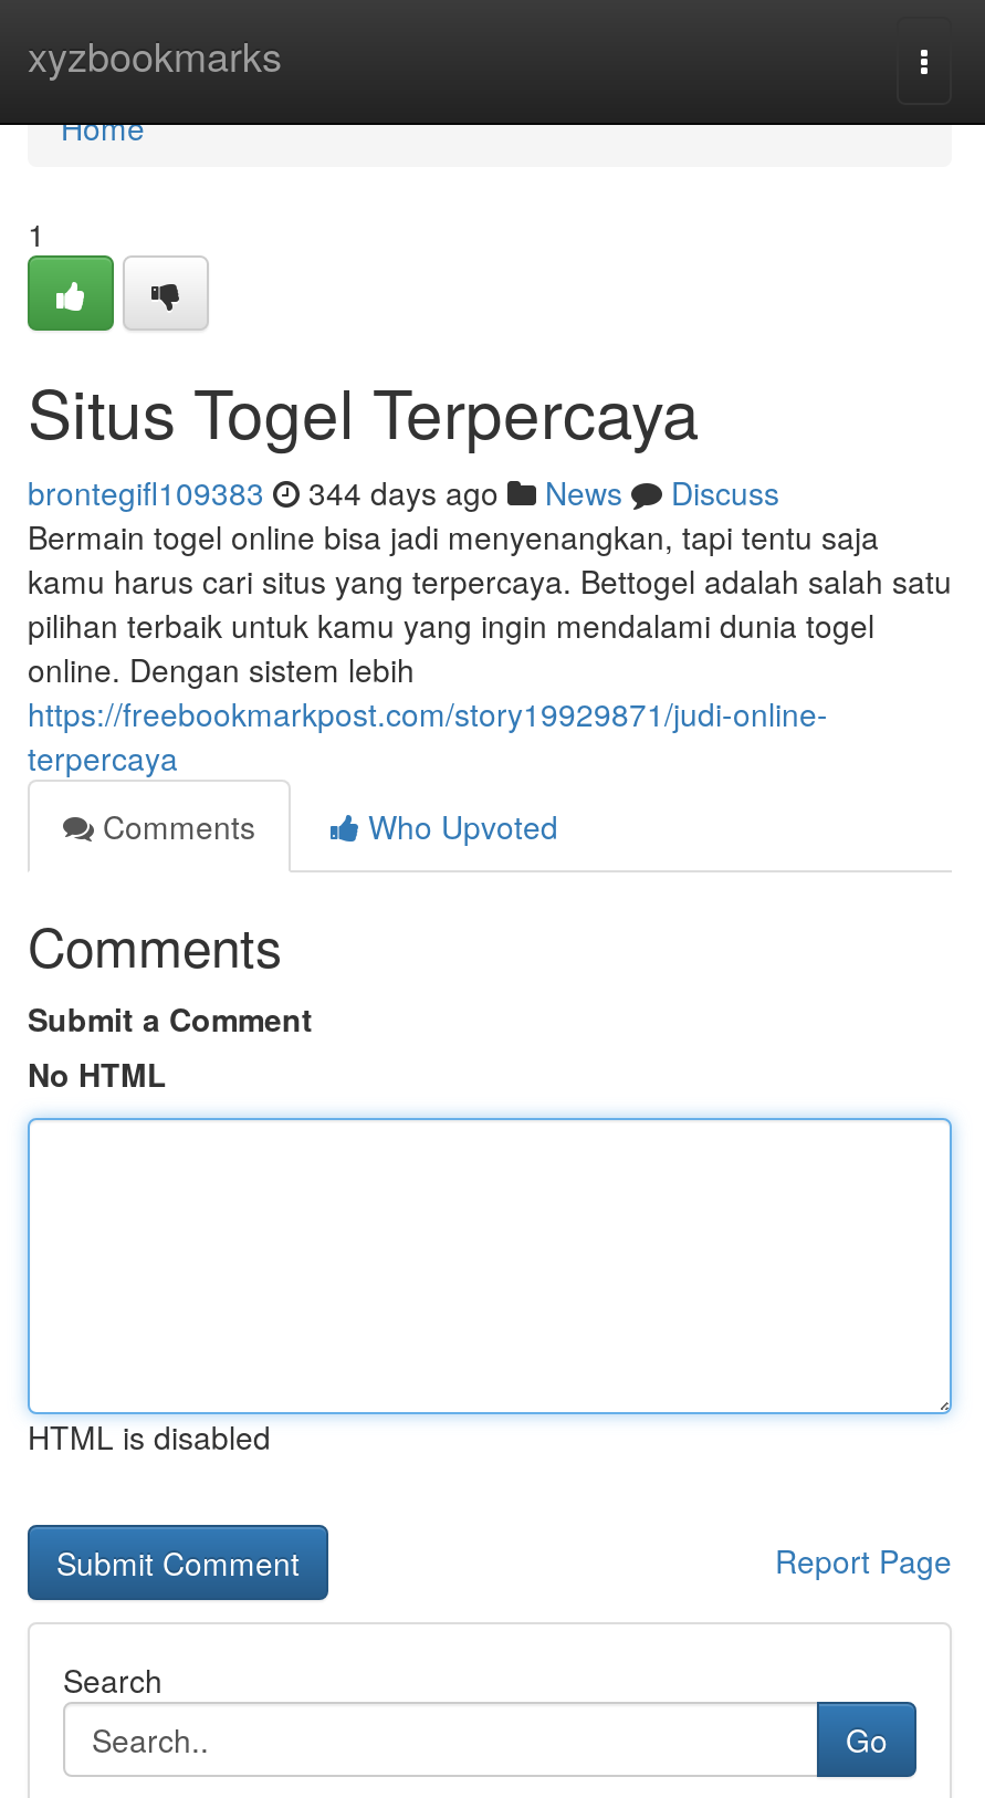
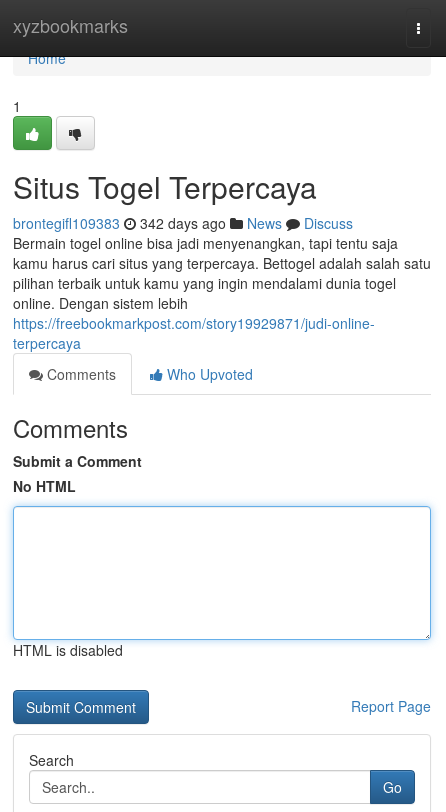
[28,470,779,514] brontegifl109383 344 days ago News Discuss -> [13,213,353,233] brontegifl109383 342 days ago News Discuss

